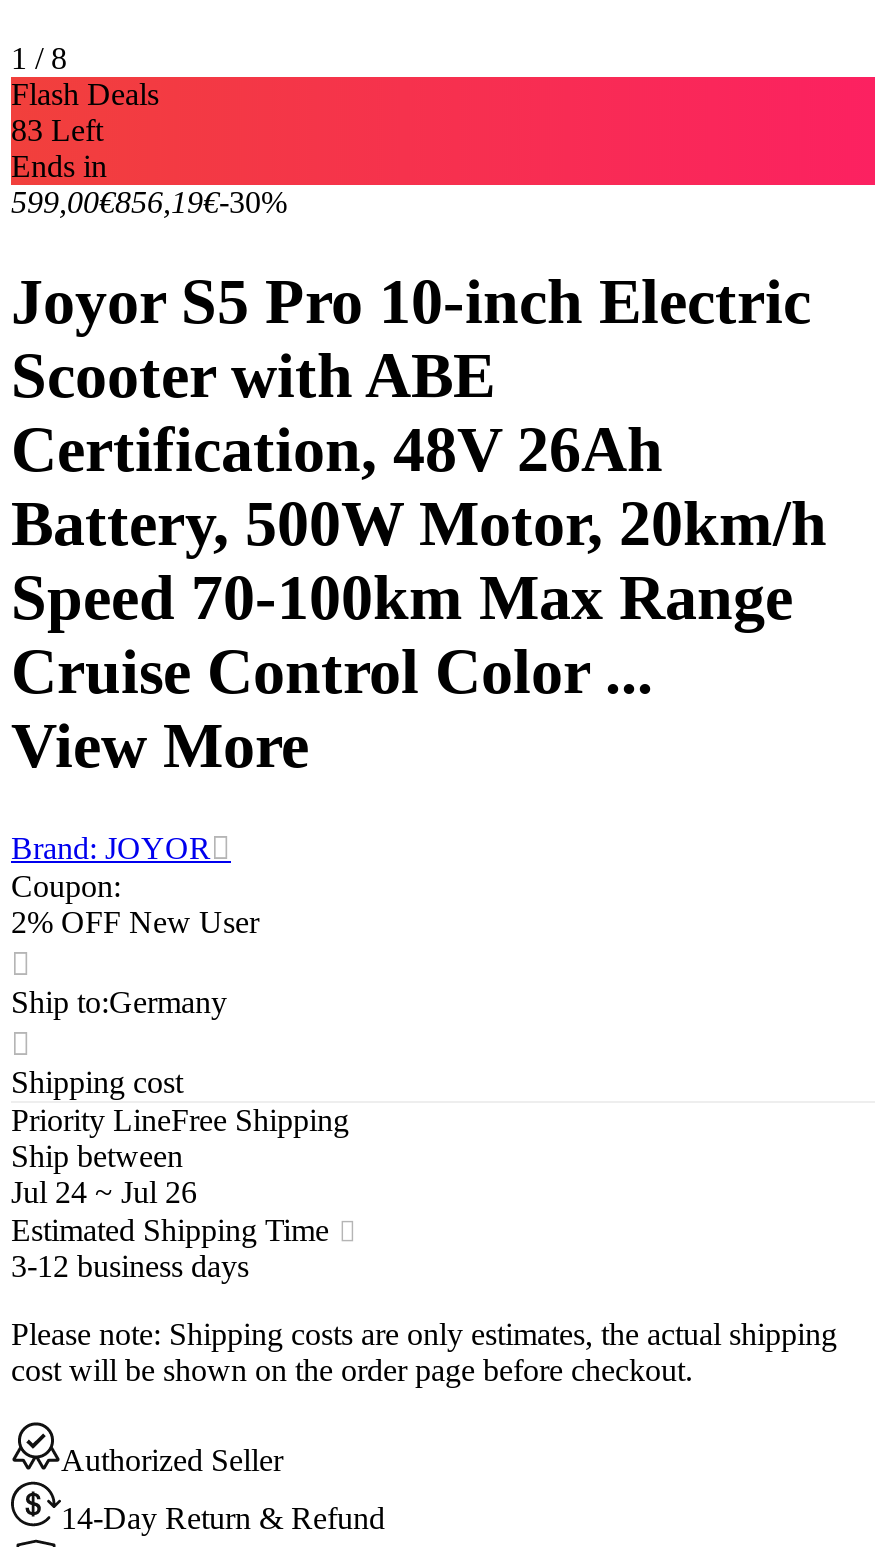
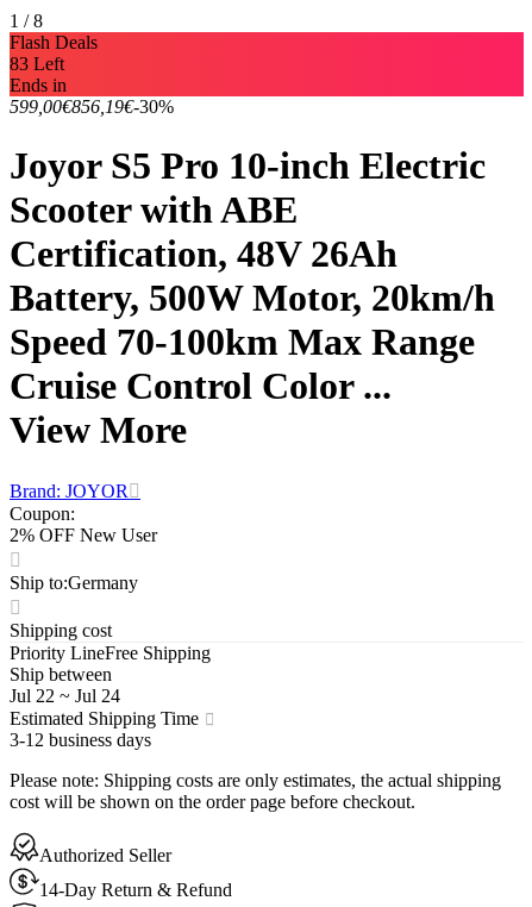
[11,1176,197,1210] Jul 24 ~ Jul 26 -> [10,686,120,706] Jul 22 ~ Jul 24

